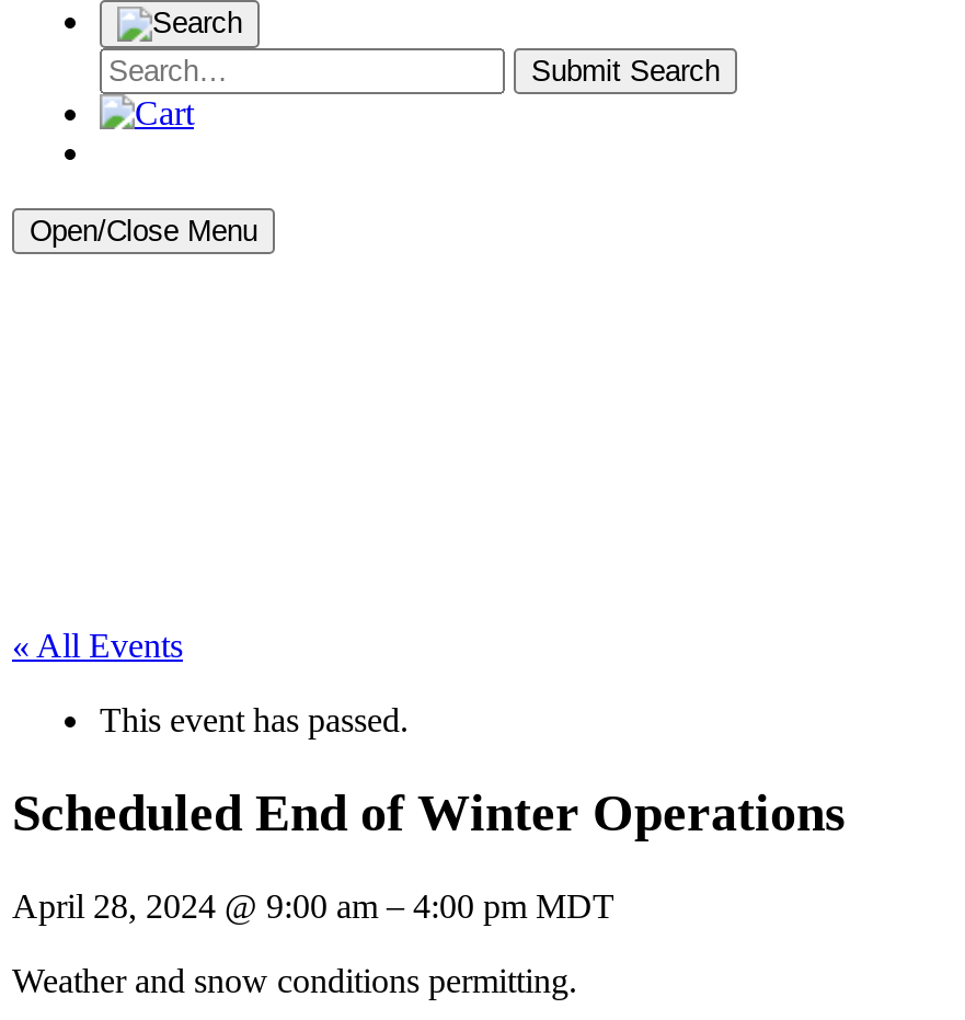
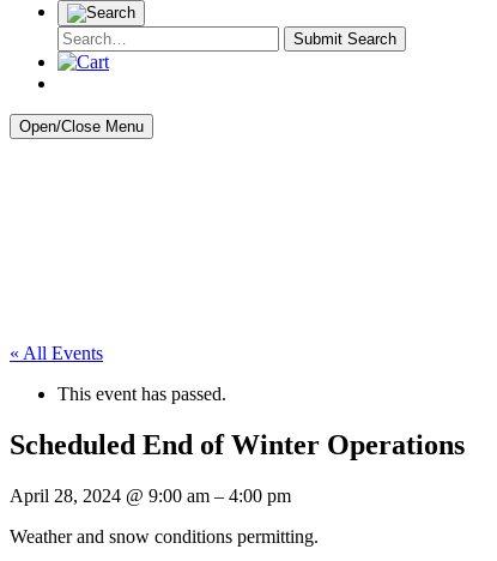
[12,887,614,924] April 28, 2024 @ 9:00 am – 4:00 pm MDT -> [10,485,291,506] April 28, 2024 @ 9:00 am – 4:00 pm

